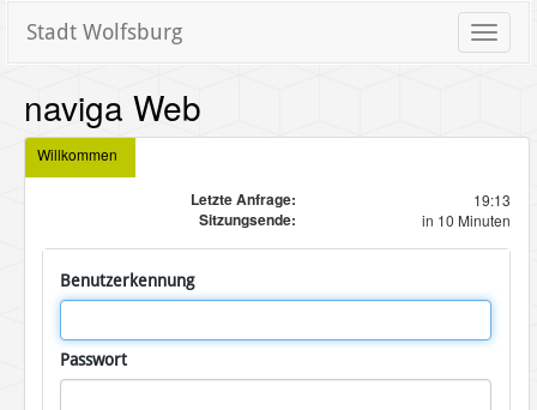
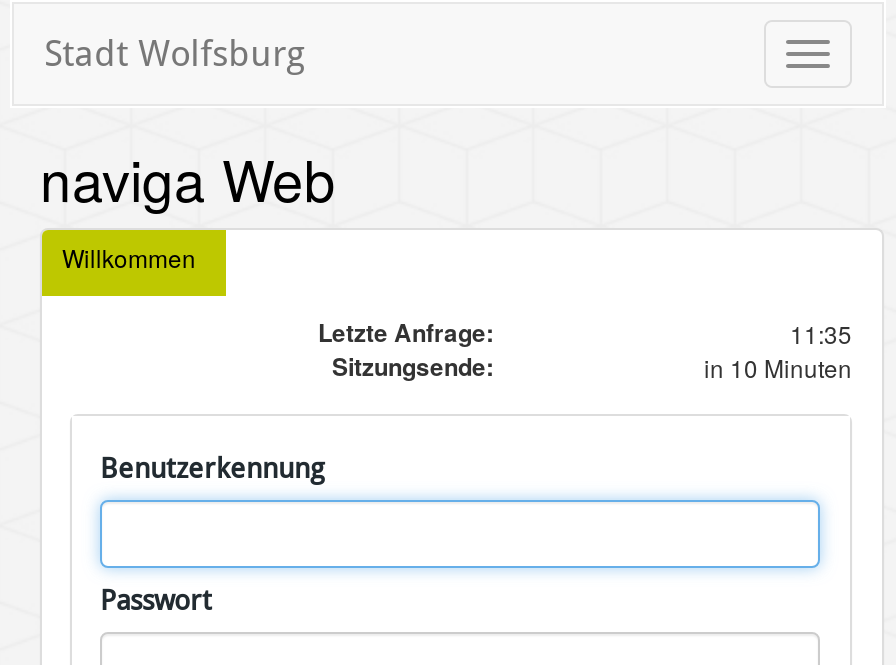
[473,189,511,210] 19:13 -> [790,316,852,350] 11:35

